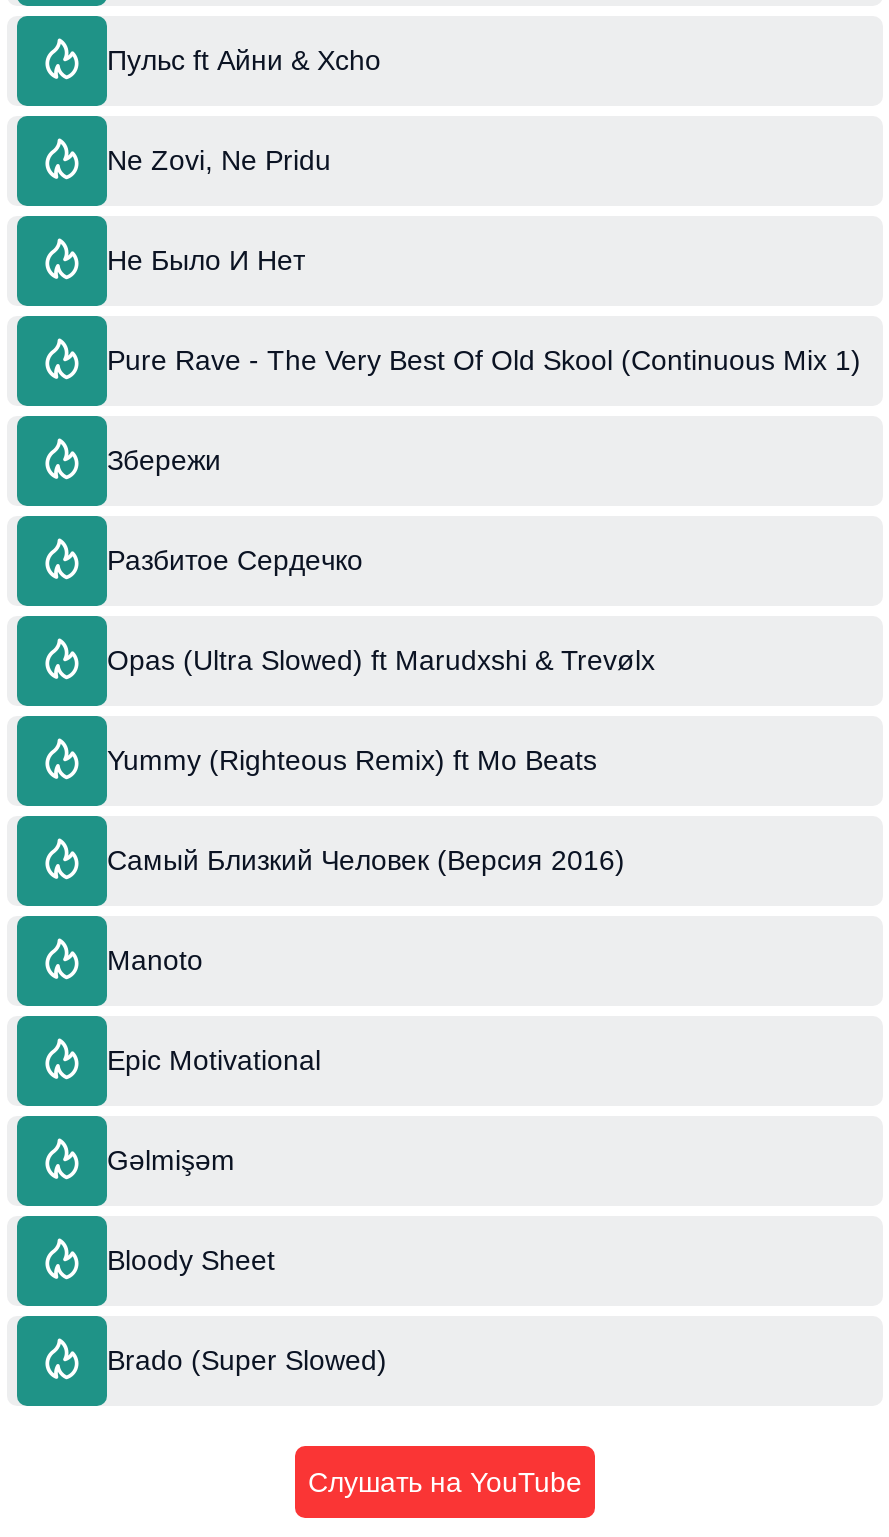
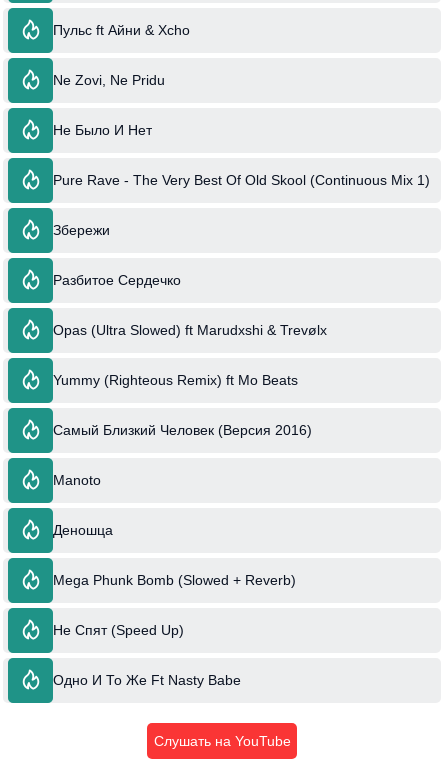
[107,1044,321,1076] Epic Motivational -> [53,522,113,538] Деношца
[107,1144,235,1176] Gəlmişəm -> [53,572,296,588] Mega Phunk Bomb (Slowed + Reverb)
[107,1244,275,1276] Bloody Sheet -> [53,622,184,638] Не Спят (Speed Up)
[107,1344,387,1376] Brado (Super Slowed) -> [53,672,241,688] Одно И То Же Ft Nasty Babe

